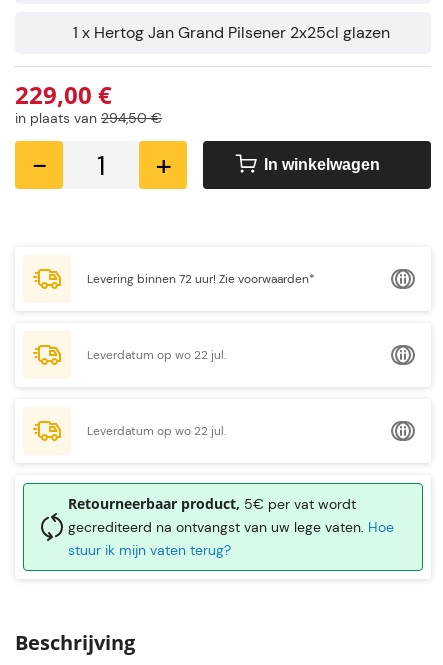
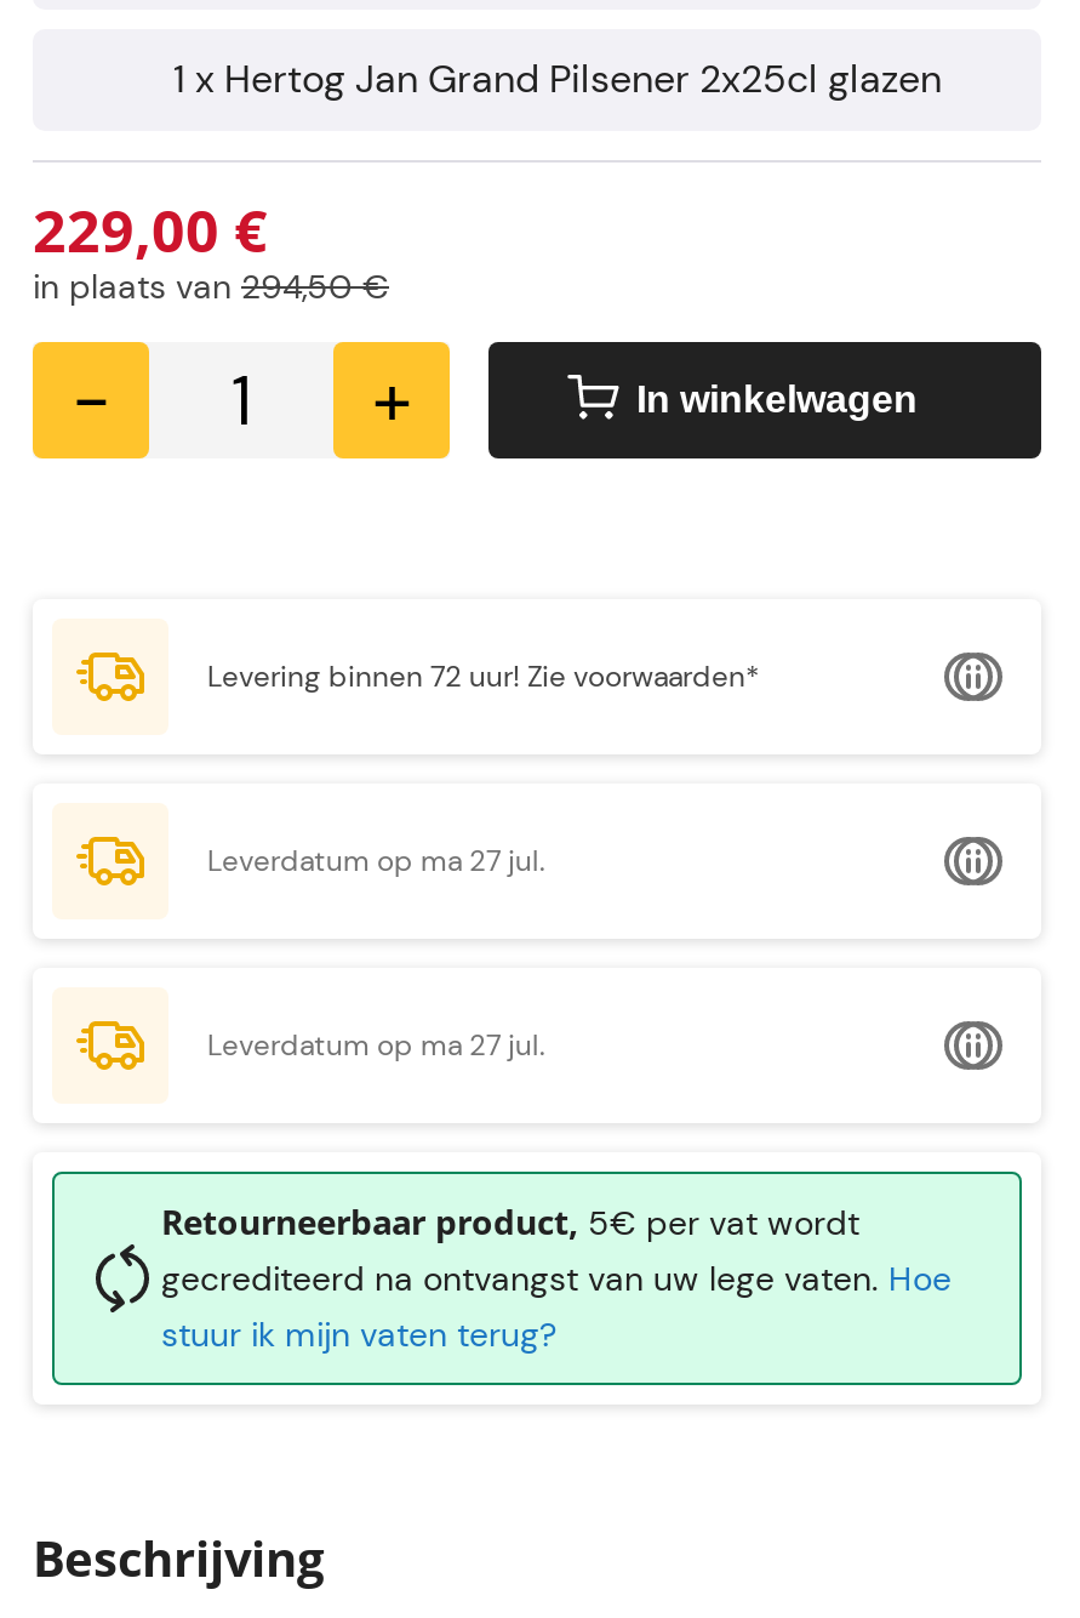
[87,347,226,363] Leverdatum op wo 22 jul. -> [207,842,544,881] Leverdatum op ma 27 jul.
[87,423,226,439] Leverdatum op wo 22 jul. -> [207,1026,544,1065] Leverdatum op ma 27 jul.

